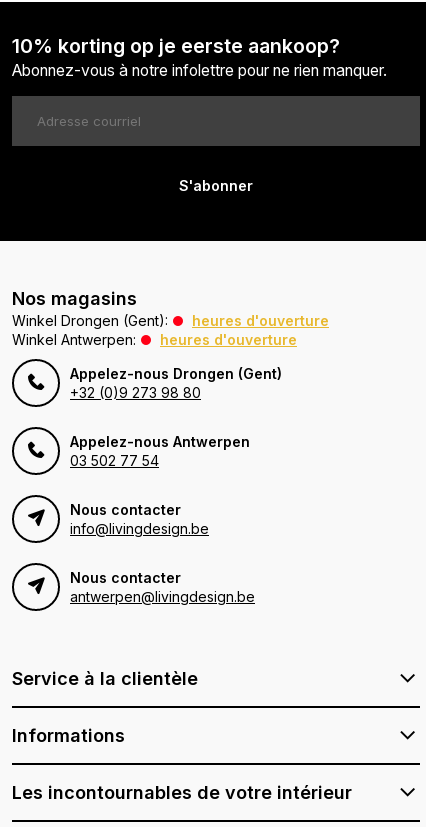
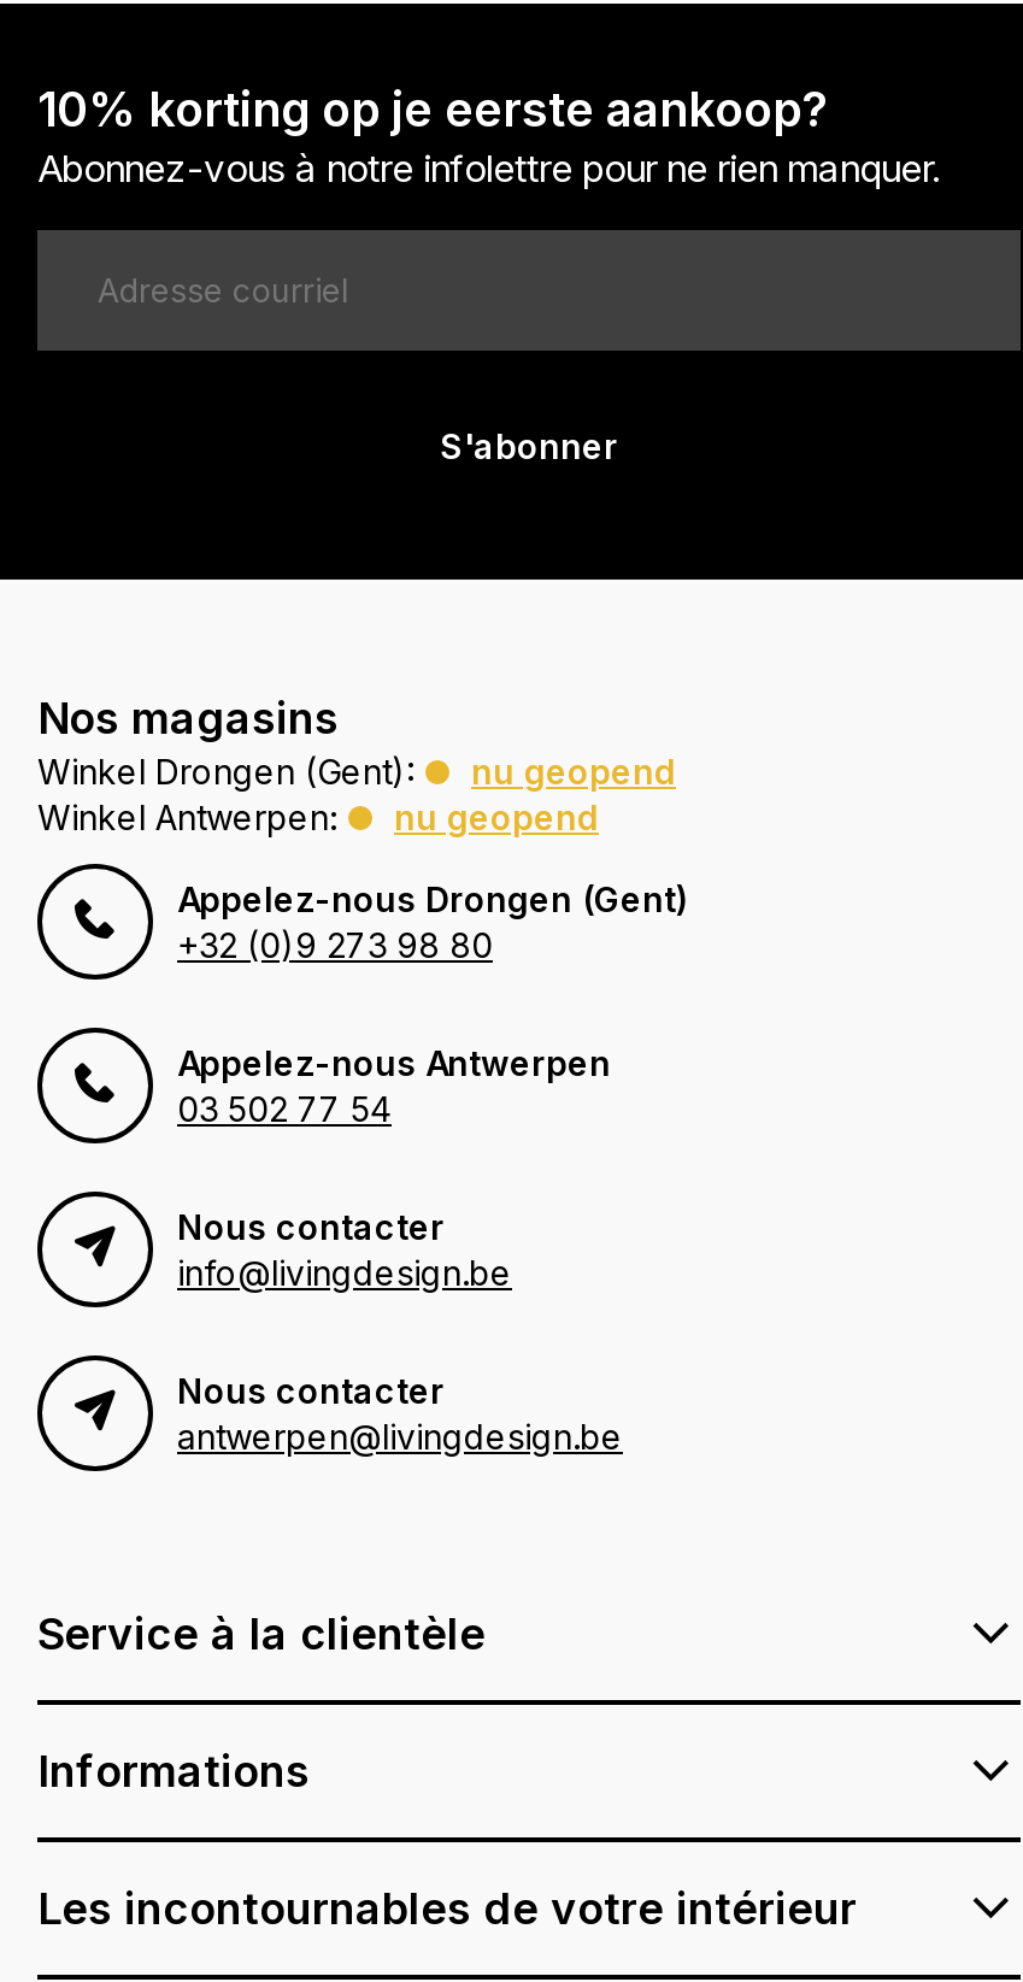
[192,312,329,329] heures d'ouverture -> [471,750,676,791] nu geopend
[160,331,297,348] heures d'ouverture -> [394,796,599,837] nu geopend

